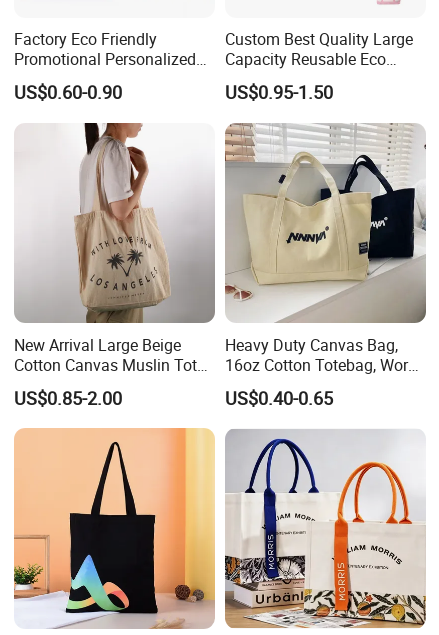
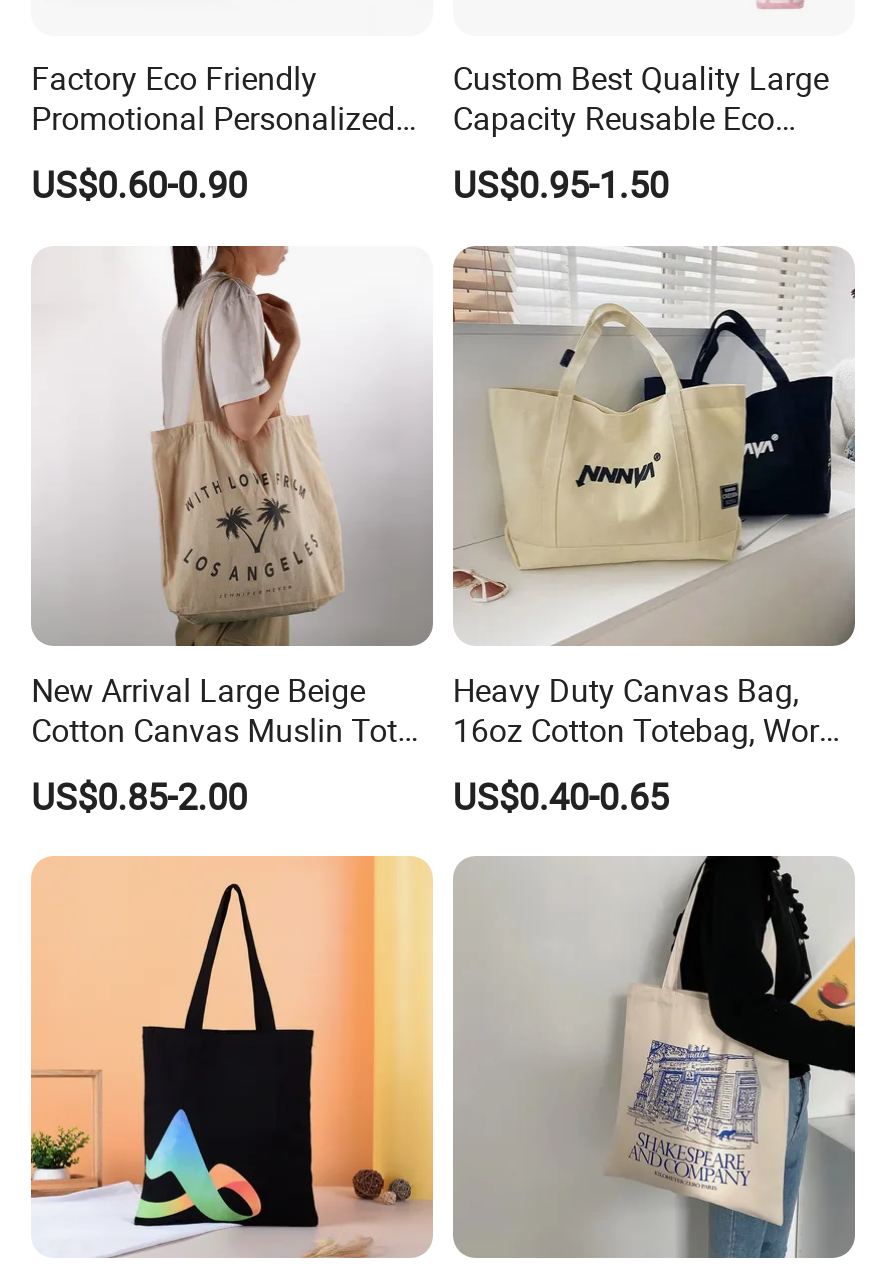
[225,428,426,629] [image] -> [455,854,857,1260] [image]

